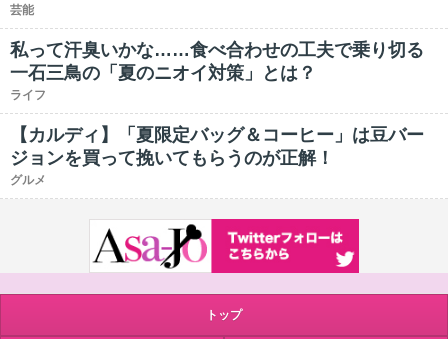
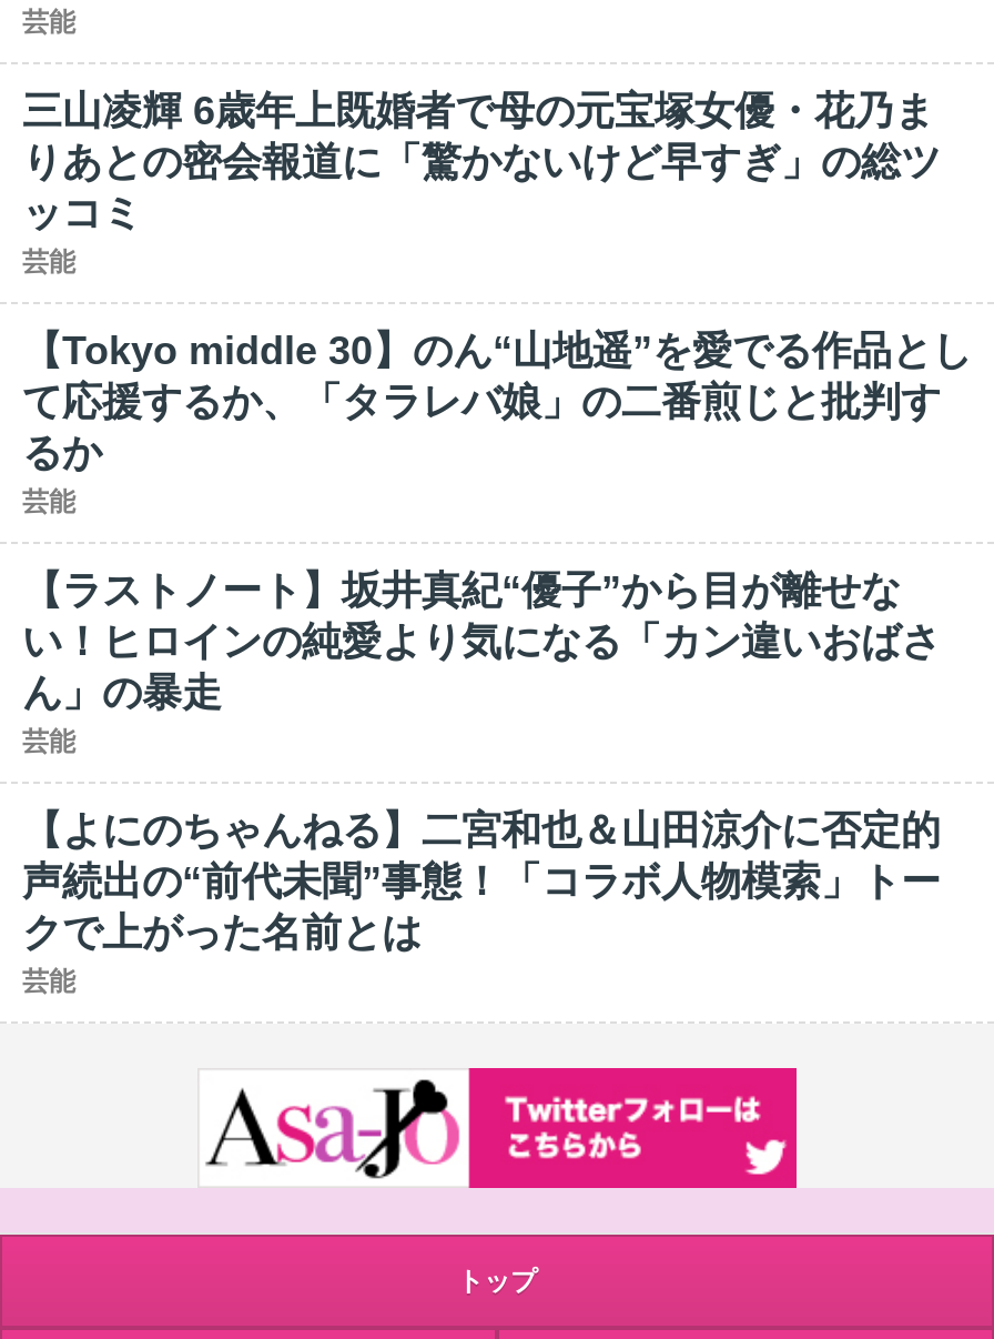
[10,40,424,187] 私って汗臭いかな……食べ合わせの工夫で乗り切る | 一石三鳥の「夏のニオイ対策」とは？ | ライフ | 【カルディ】「夏限定バッグ＆コーヒー」は豆バー | ジョンを買って挽いてもらうのが正解！ | グルメ -> [22,89,972,997] 三山凌輝 6歳年上既婚者で母の元宝塚女優・花乃ま | りあとの密会報道に「驚かないけど早すぎ」の総ツ | ッコミ | 芸能 | 【Tokyo middle 30】のん“山地遥”を愛でる作品とし | て応援するか、「タラレバ娘」の二番煎じと批判す | るか | 芸能 | 【ラストノート】坂井真紀“優子”から目が離せな | い！ヒロインの純愛より気になる「カン違いおばさ | ん」の暴走 | 芸能 | 【よにのちゃんねる】二宮和也＆山田涼介に否定的 | 声続出の“前代未聞”事態！「コラボ人物模索」トー | クで上がった名前とは | 芸能

